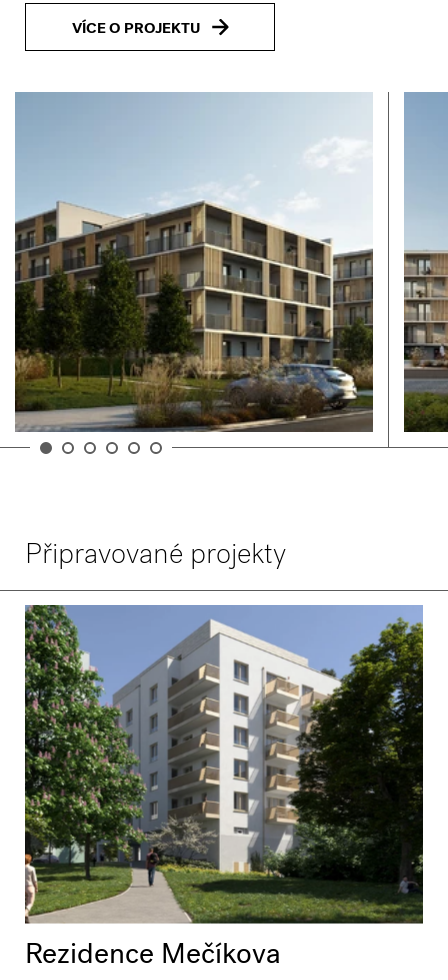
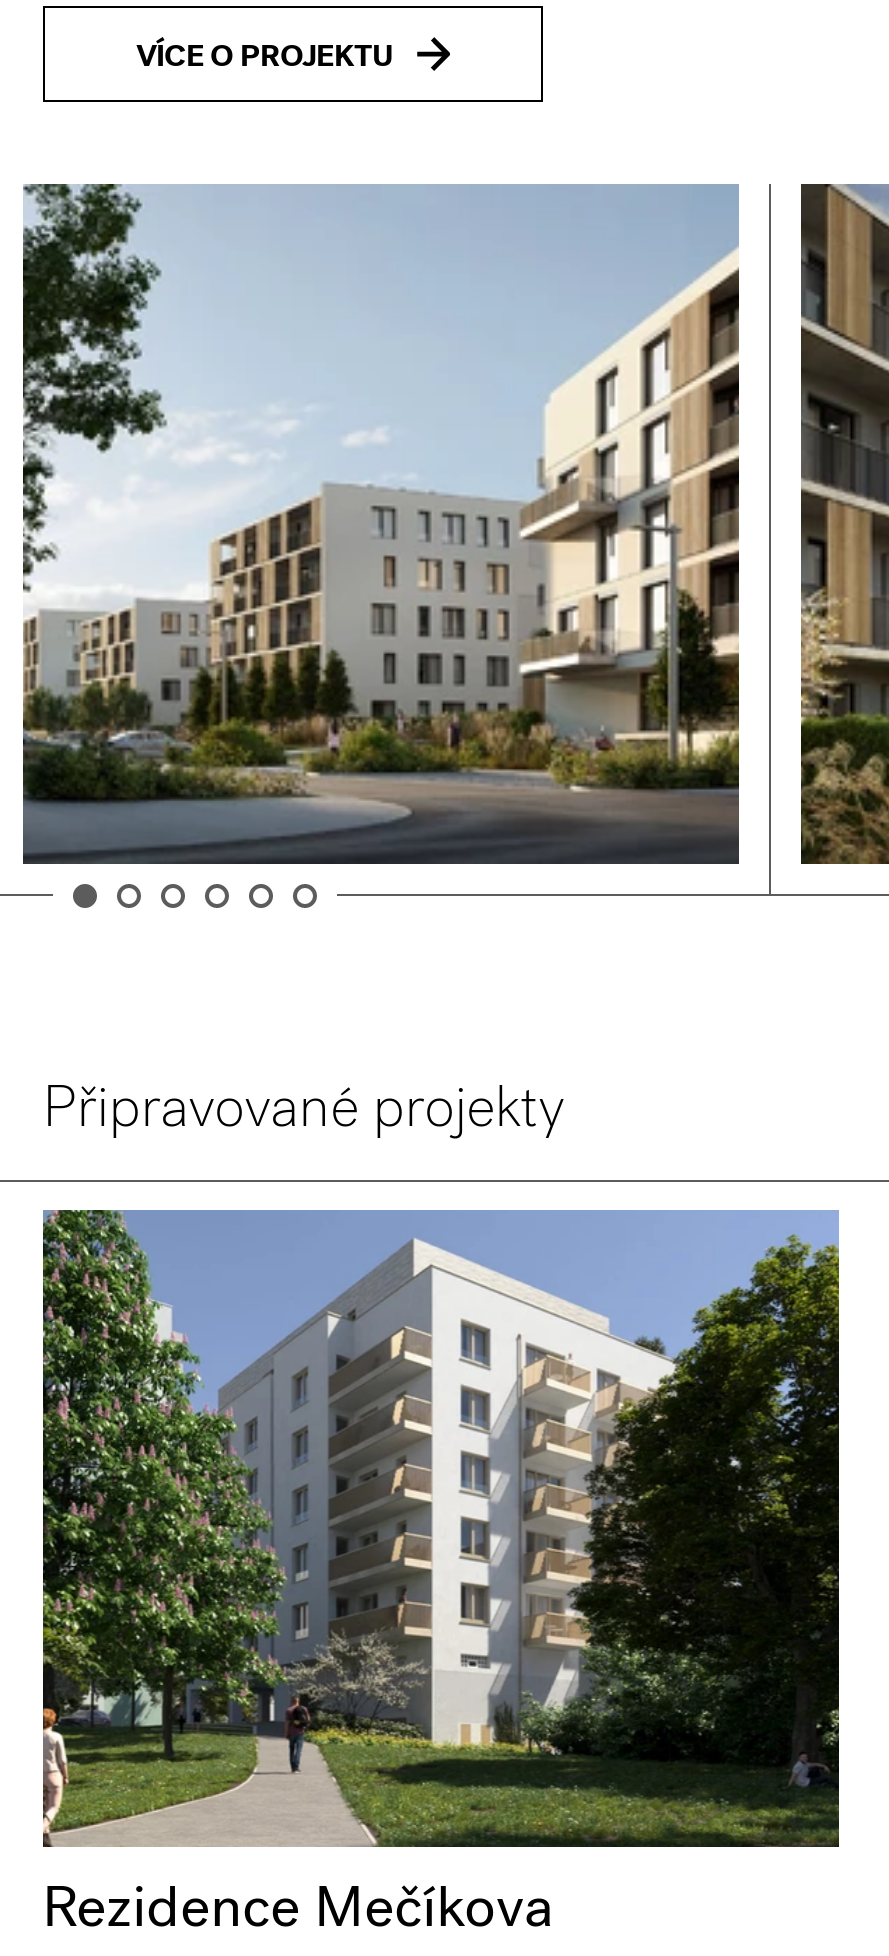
[14,92,374,432] [image] -> [21,182,741,866] [image]
[403,92,445,432] [image] -> [799,182,883,864] [image]

